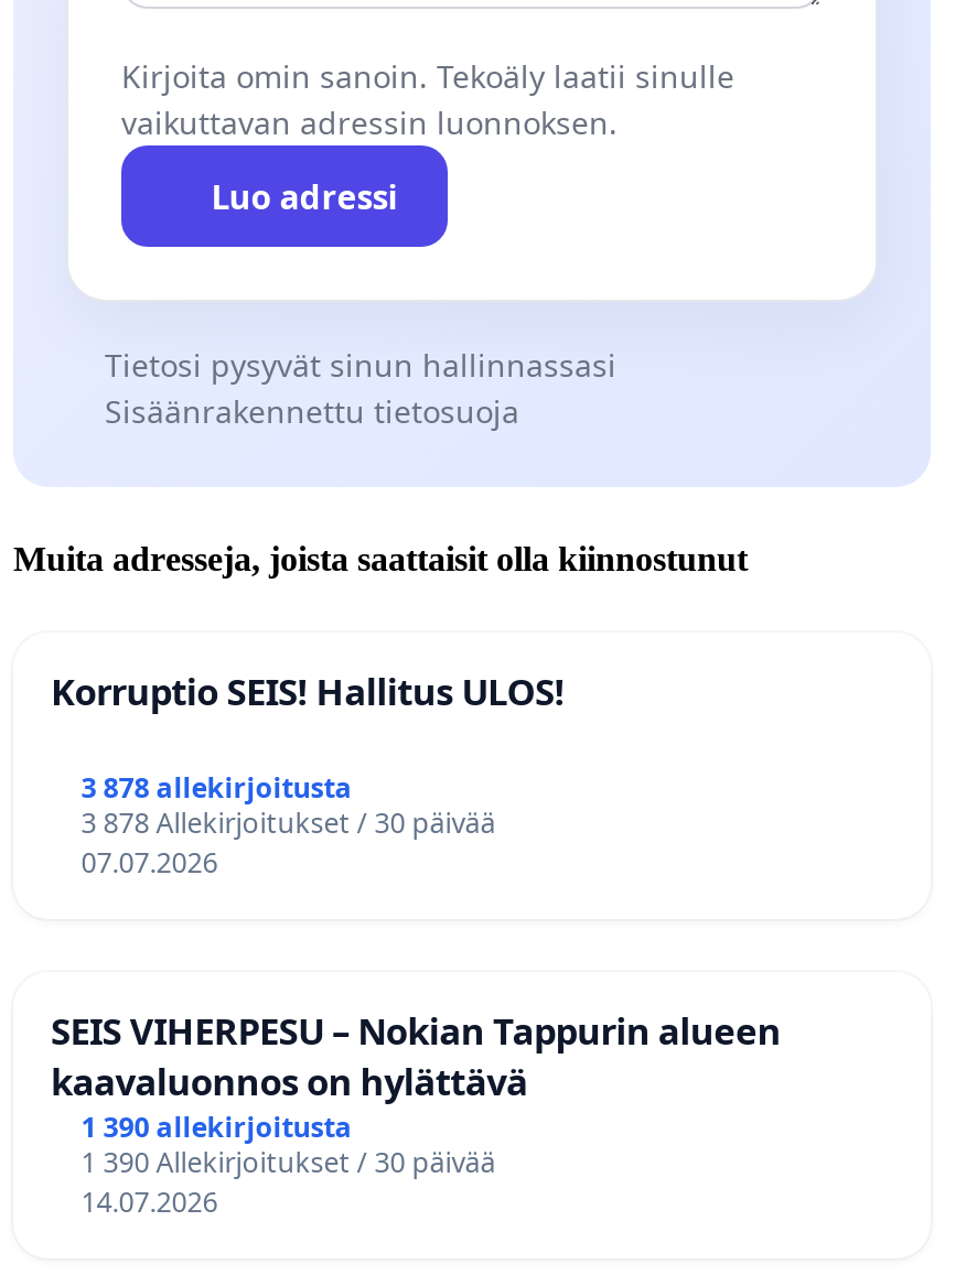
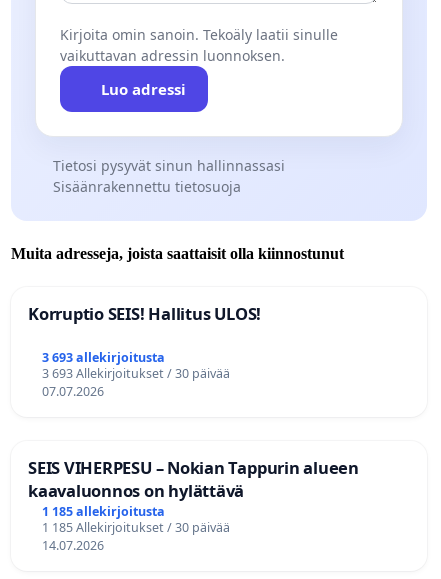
[81,769,352,806] 3 878 allekirjoitusta -> [42,349,165,366] 3 693 allekirjoitusta
[81,804,496,842] 3 878 Allekirjoitukset / 30 päivää -> [42,365,230,382] 3 693 Allekirjoitukset / 30 päivää
[81,1108,352,1145] 1 390 allekirjoitusta -> [42,503,165,520] 1 185 allekirjoitusta
[81,1143,496,1181] 1 390 Allekirjoitukset / 30 päivää -> [42,519,230,536] 1 185 Allekirjoitukset / 30 päivää

